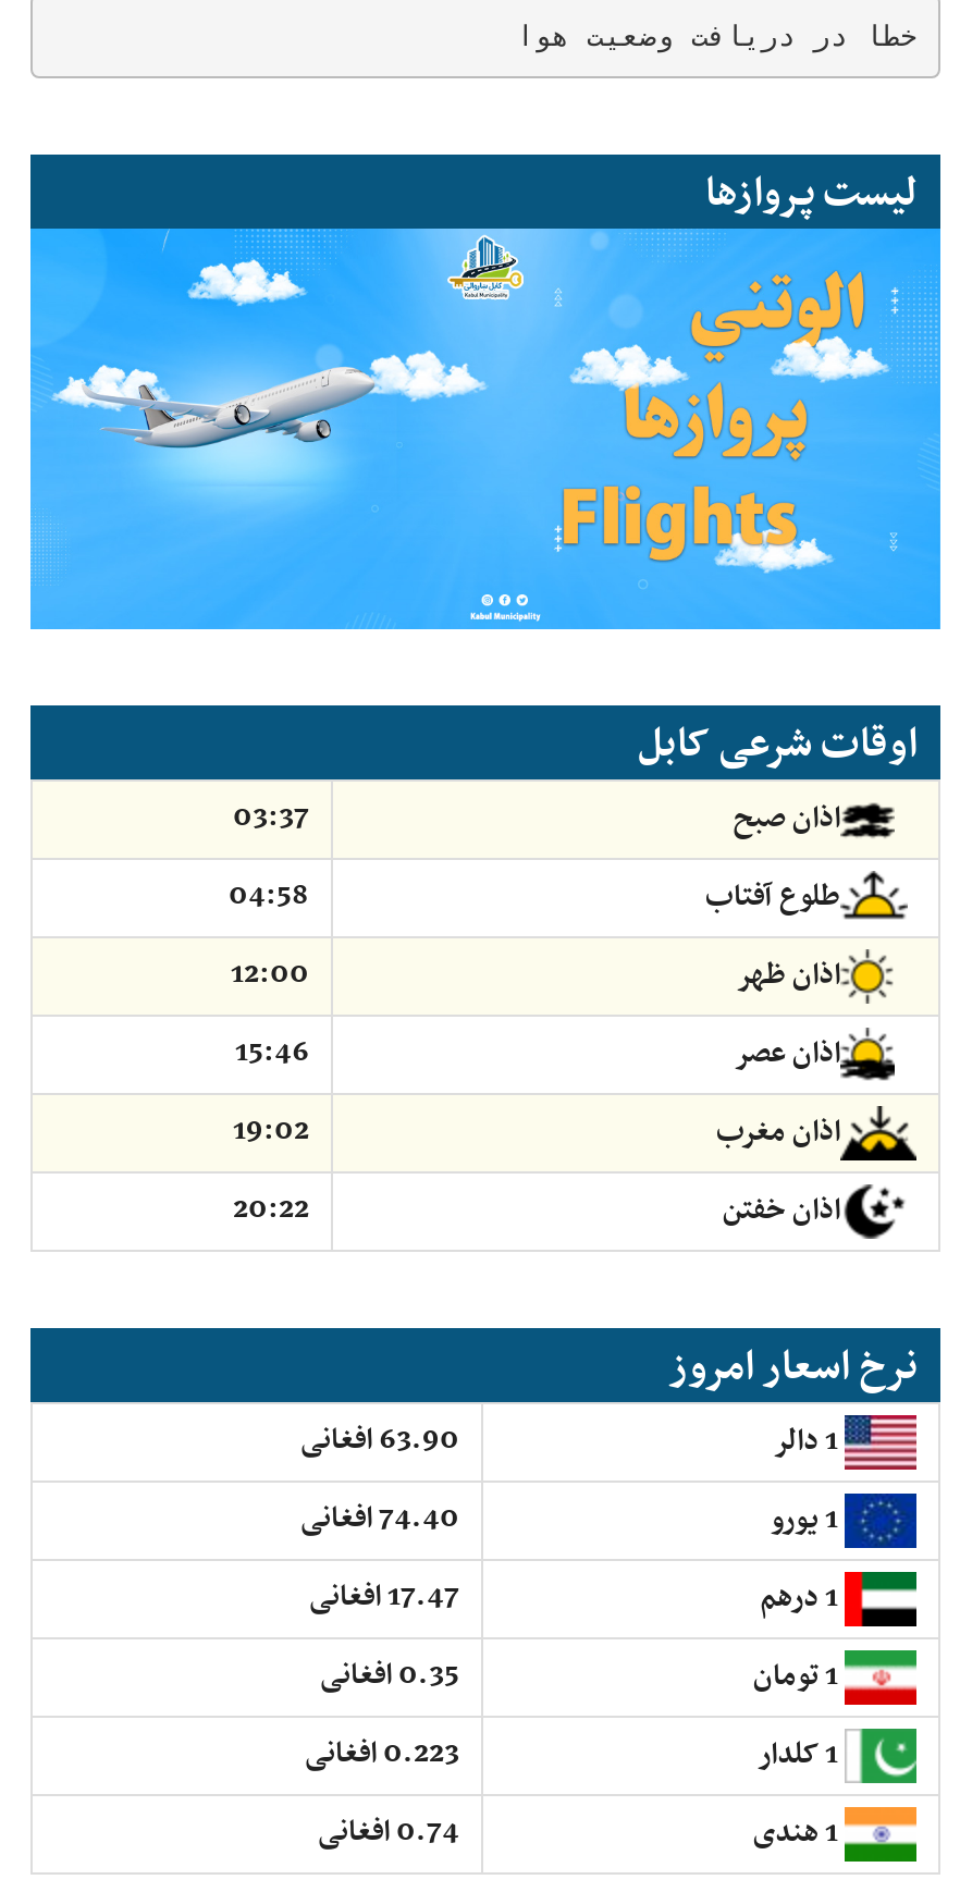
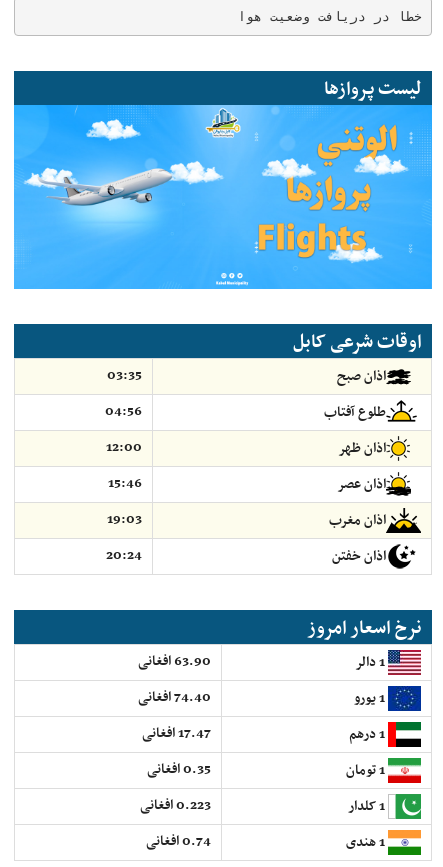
[233,791,309,841] 03:37 -> [107,363,142,386] 03:35
[229,869,309,919] 04:58 -> [105,399,142,422] 04:56
[233,1104,309,1154] 19:02 -> [107,507,142,530] 19:03
[233,1183,309,1233] 20:22 -> [106,543,142,566] 20:24

